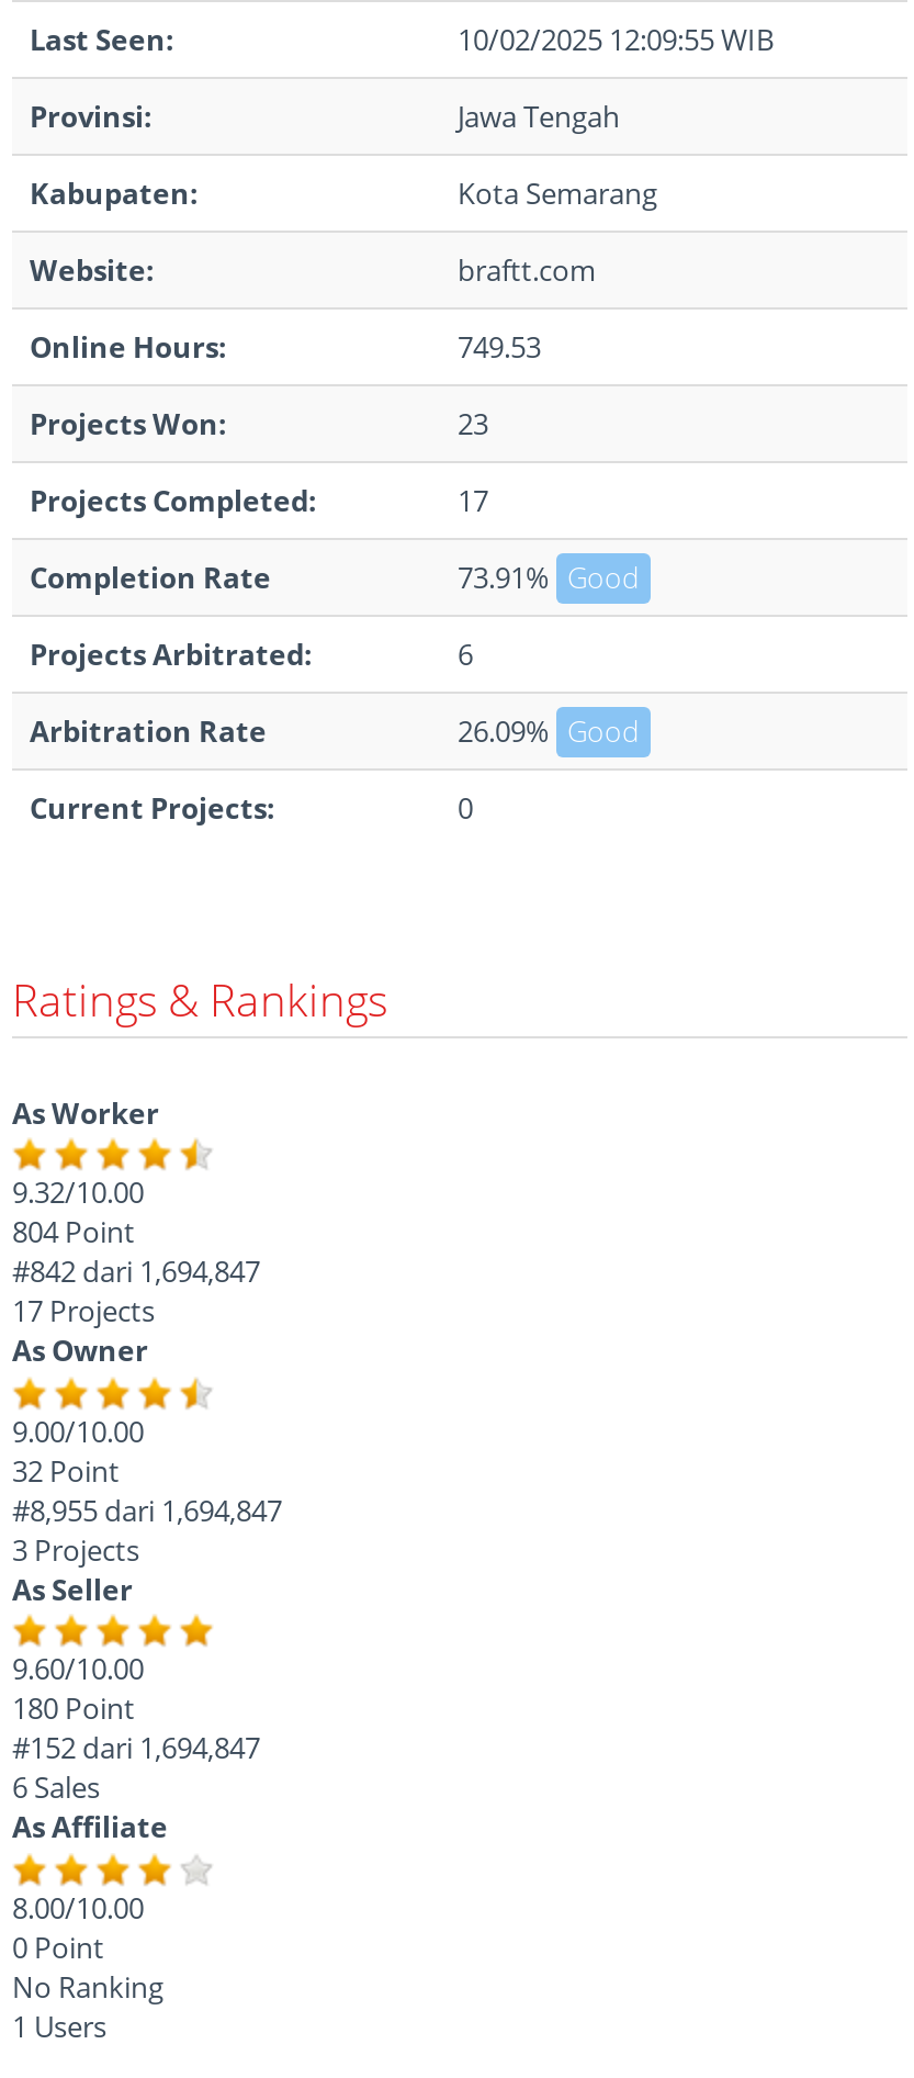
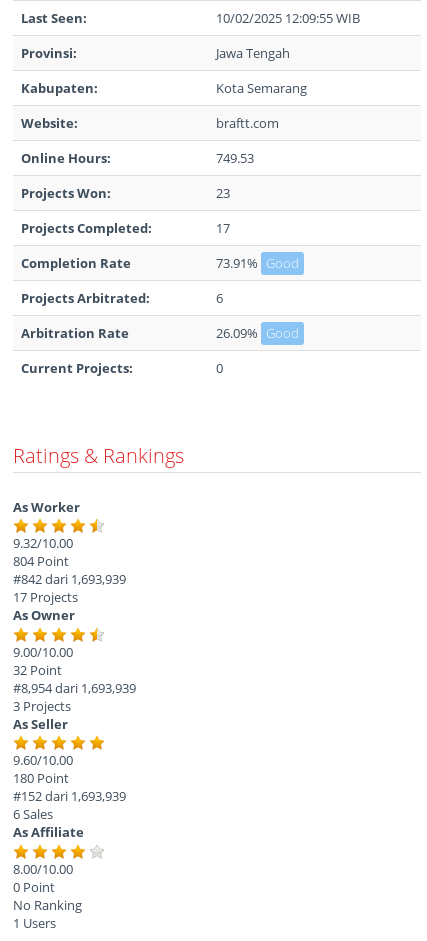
[12,1252,260,1292] #842 dari 1,694,847 -> [13,570,126,588] #842 dari 1,693,939
[12,1490,282,1530] #8,955 dari 1,694,847 -> [13,679,136,697] #8,954 dari 1,693,939
[12,1729,260,1768] #152 dari 1,694,847 -> [13,787,126,805] #152 dari 1,693,939

